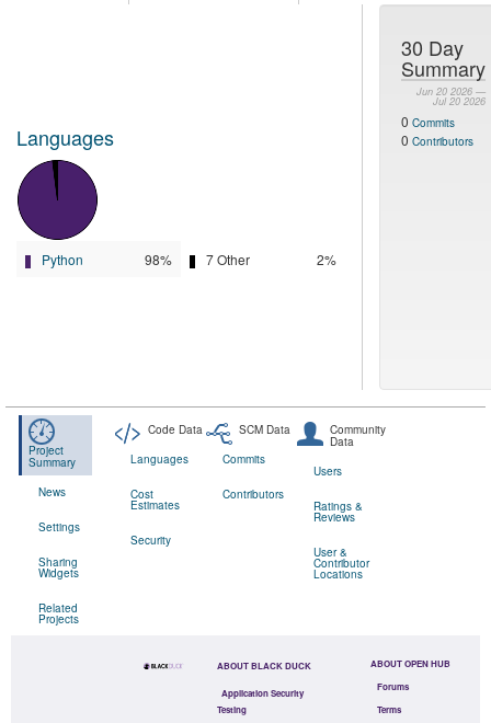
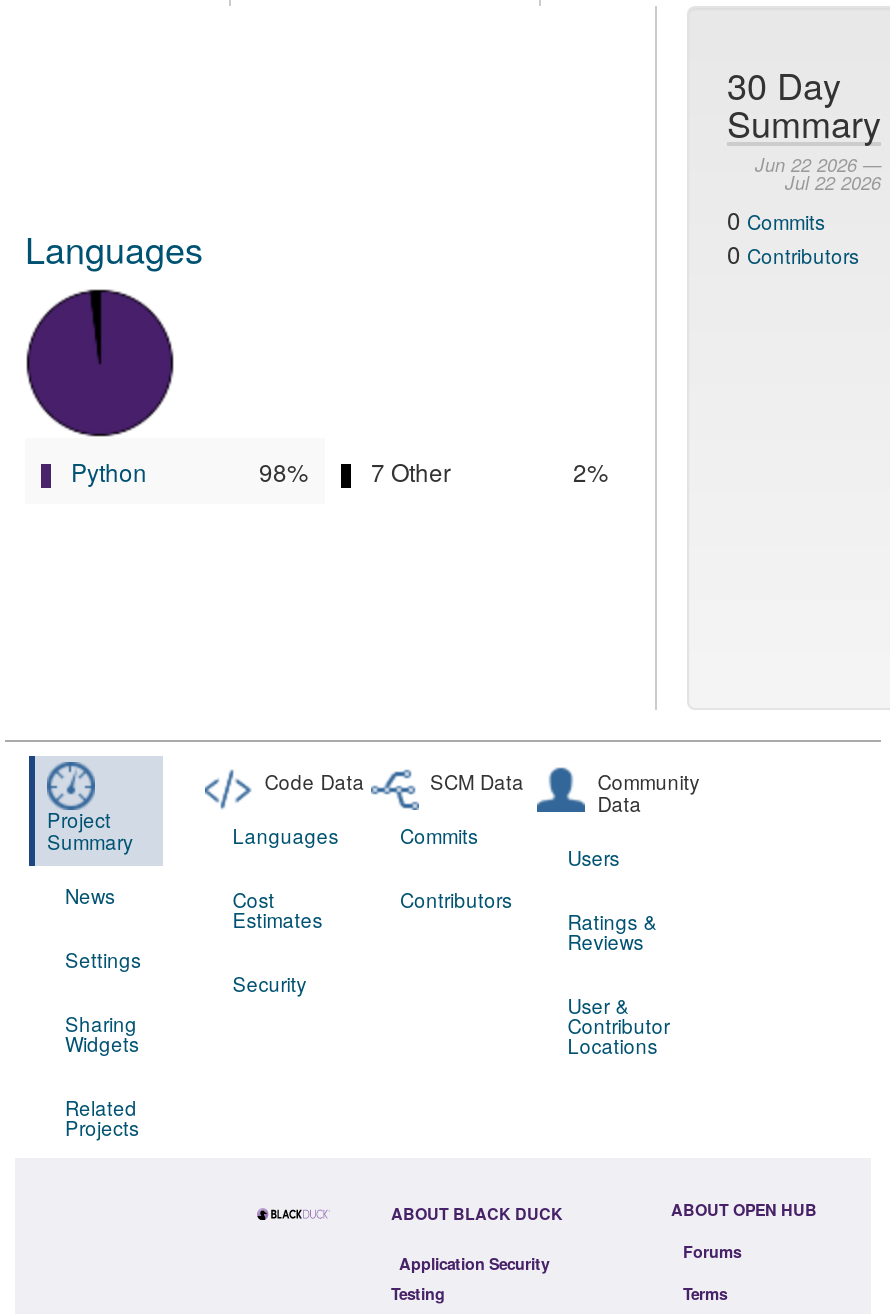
[416,84,486,99] Jun 20 2026 — -> [755,152,881,178] Jun 22 2026 —
[433,94,486,108] Jul 20 2026 -> [785,170,881,196] Jul 22 2026

